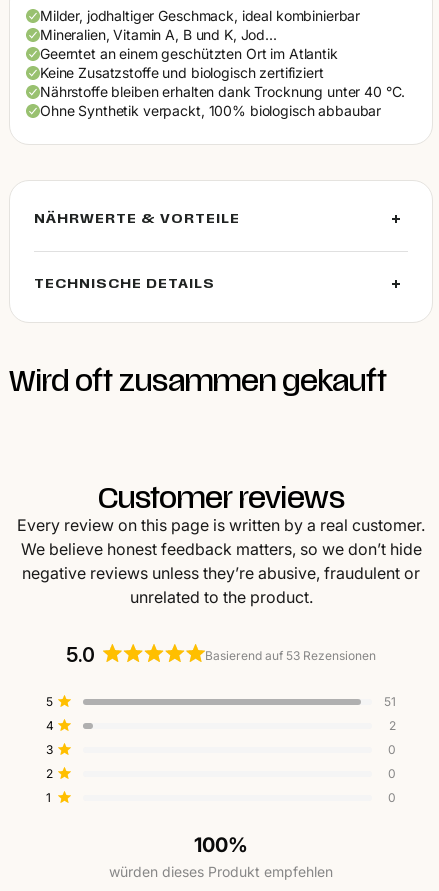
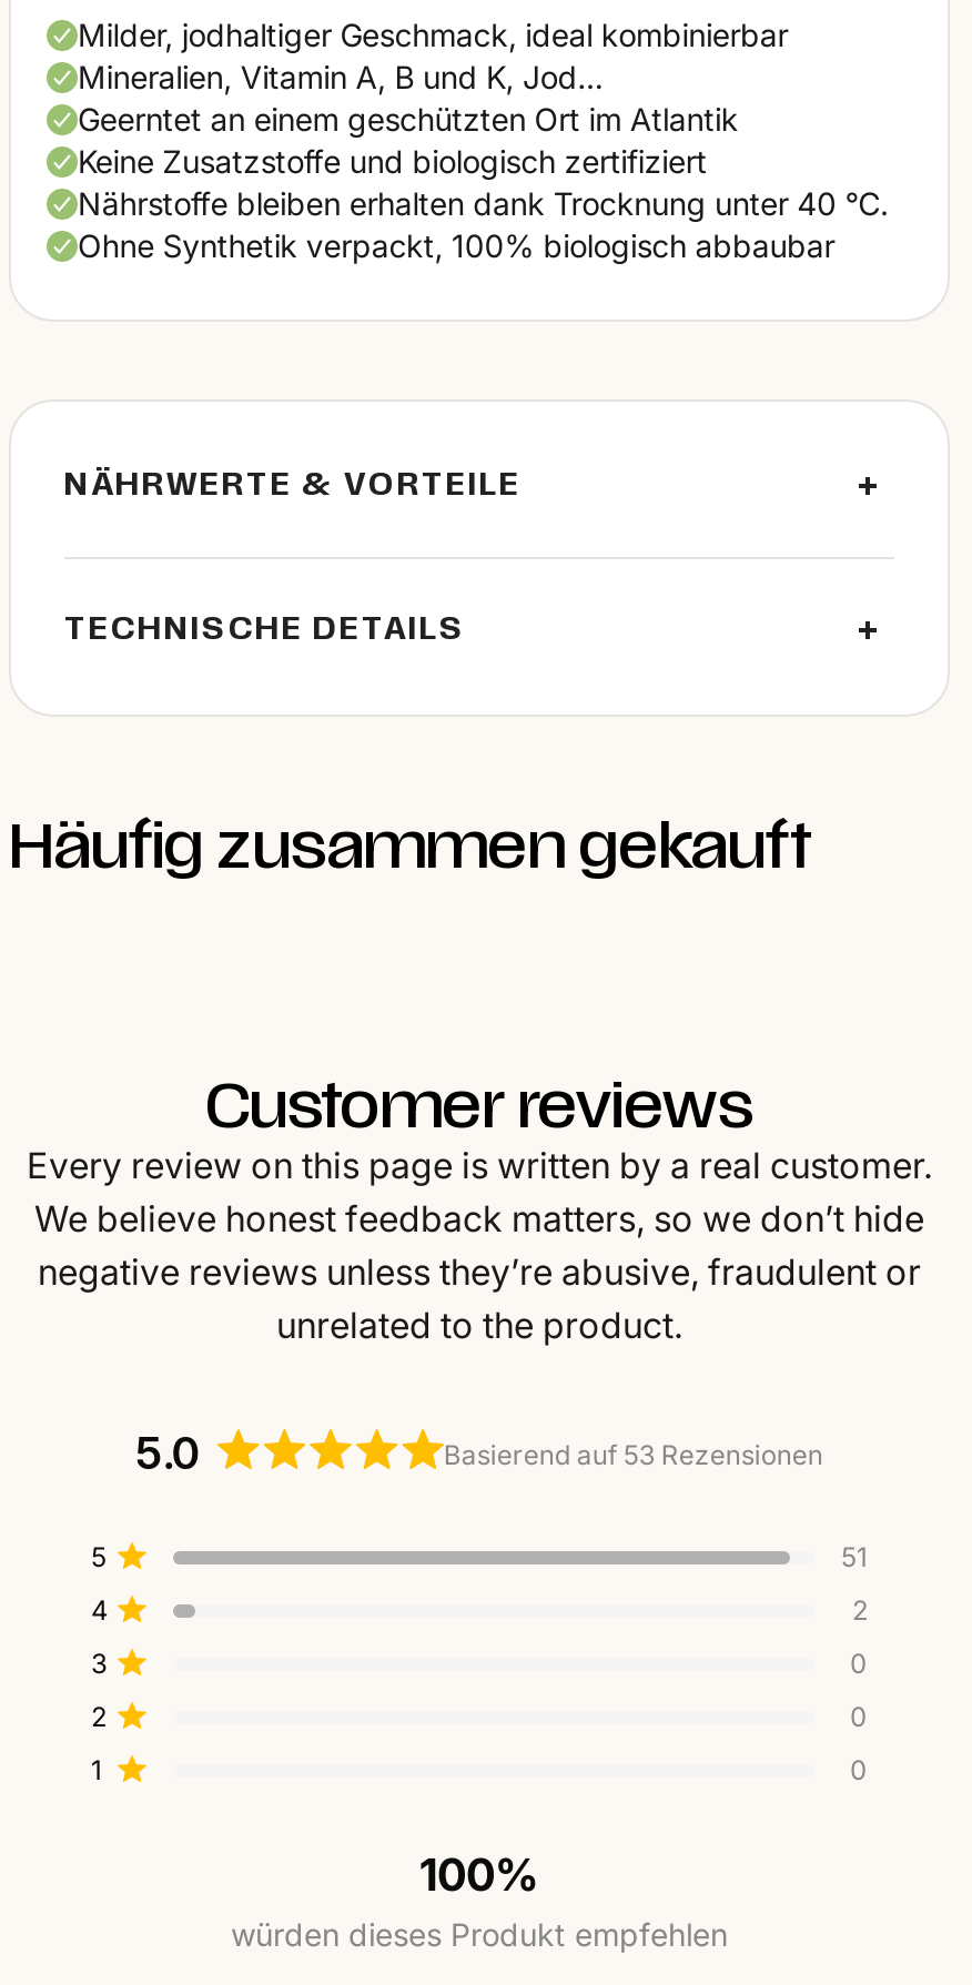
[9,364,387,400] Wird oft zusammen gekauft -> [9,808,812,888] Häufig zusammen gekauft

